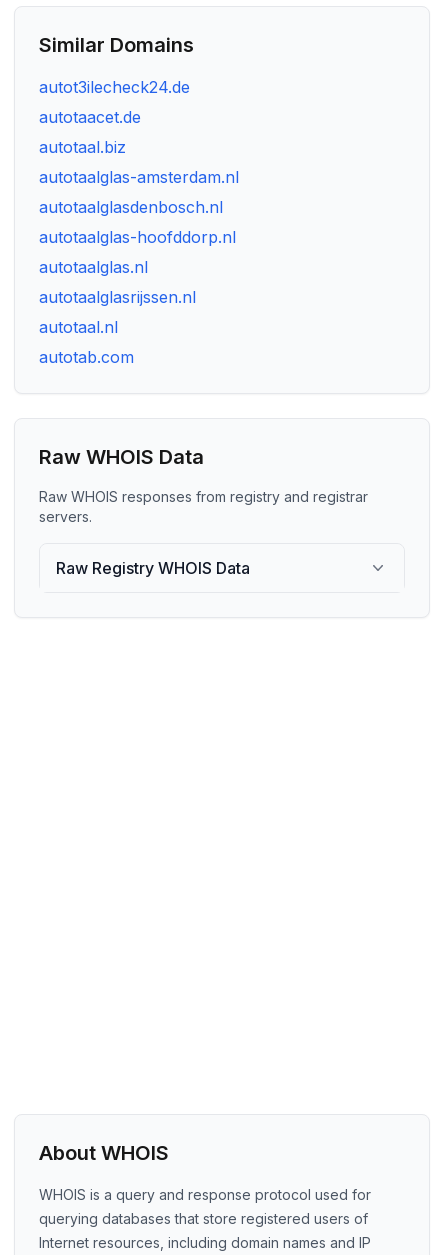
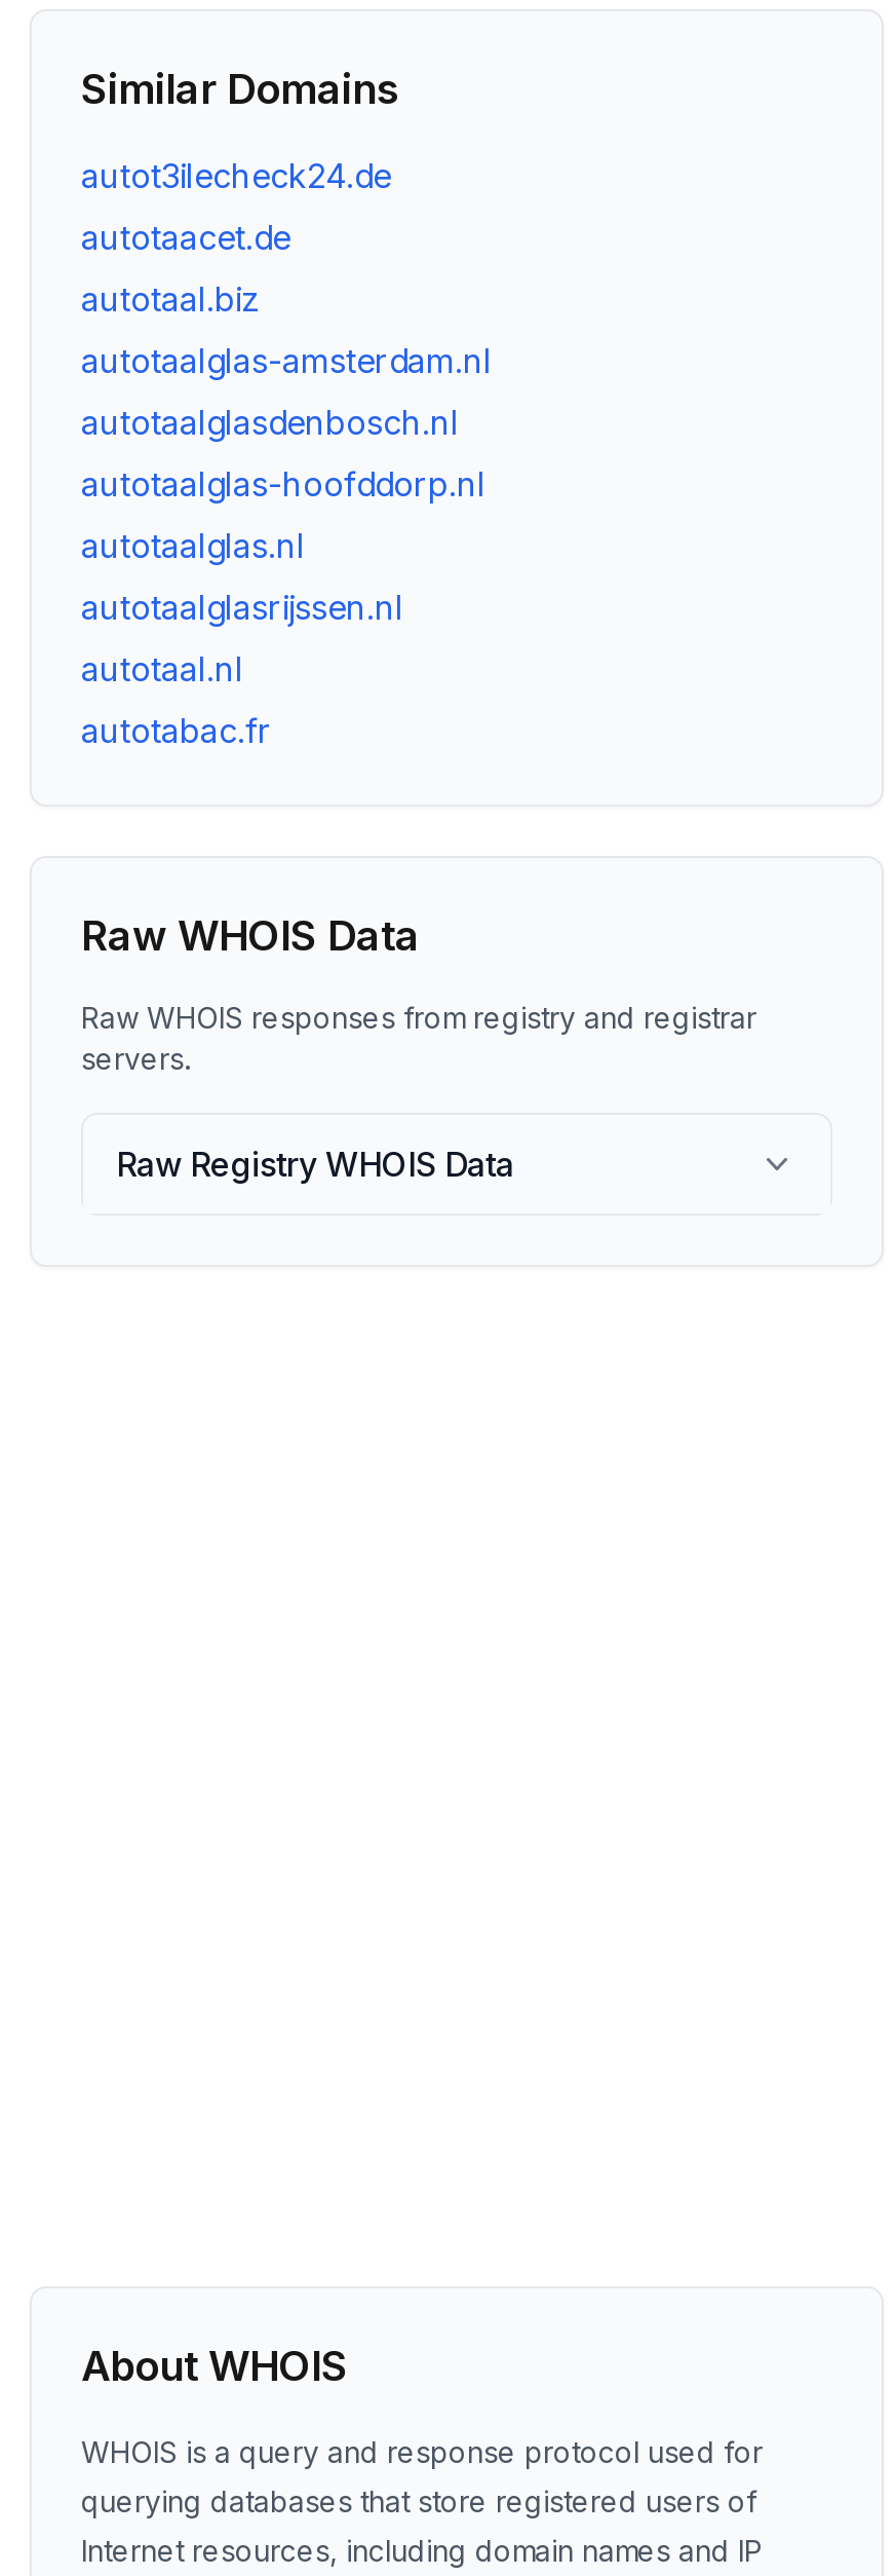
[39,347,134,367] autotab.com -> [81,710,272,751] autotabac.fr

